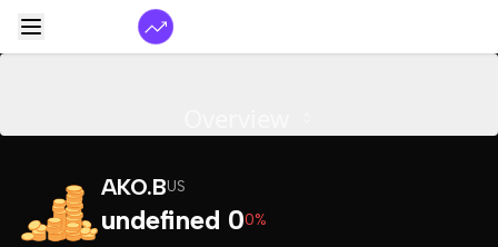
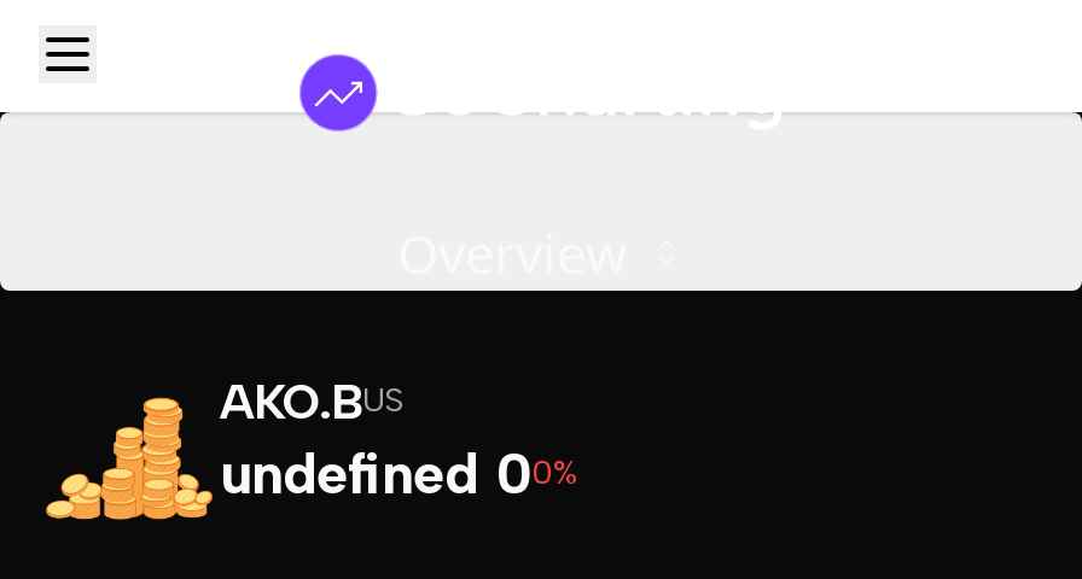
[137,8,175,62] [image] -> [297,16,379,134] [image]

